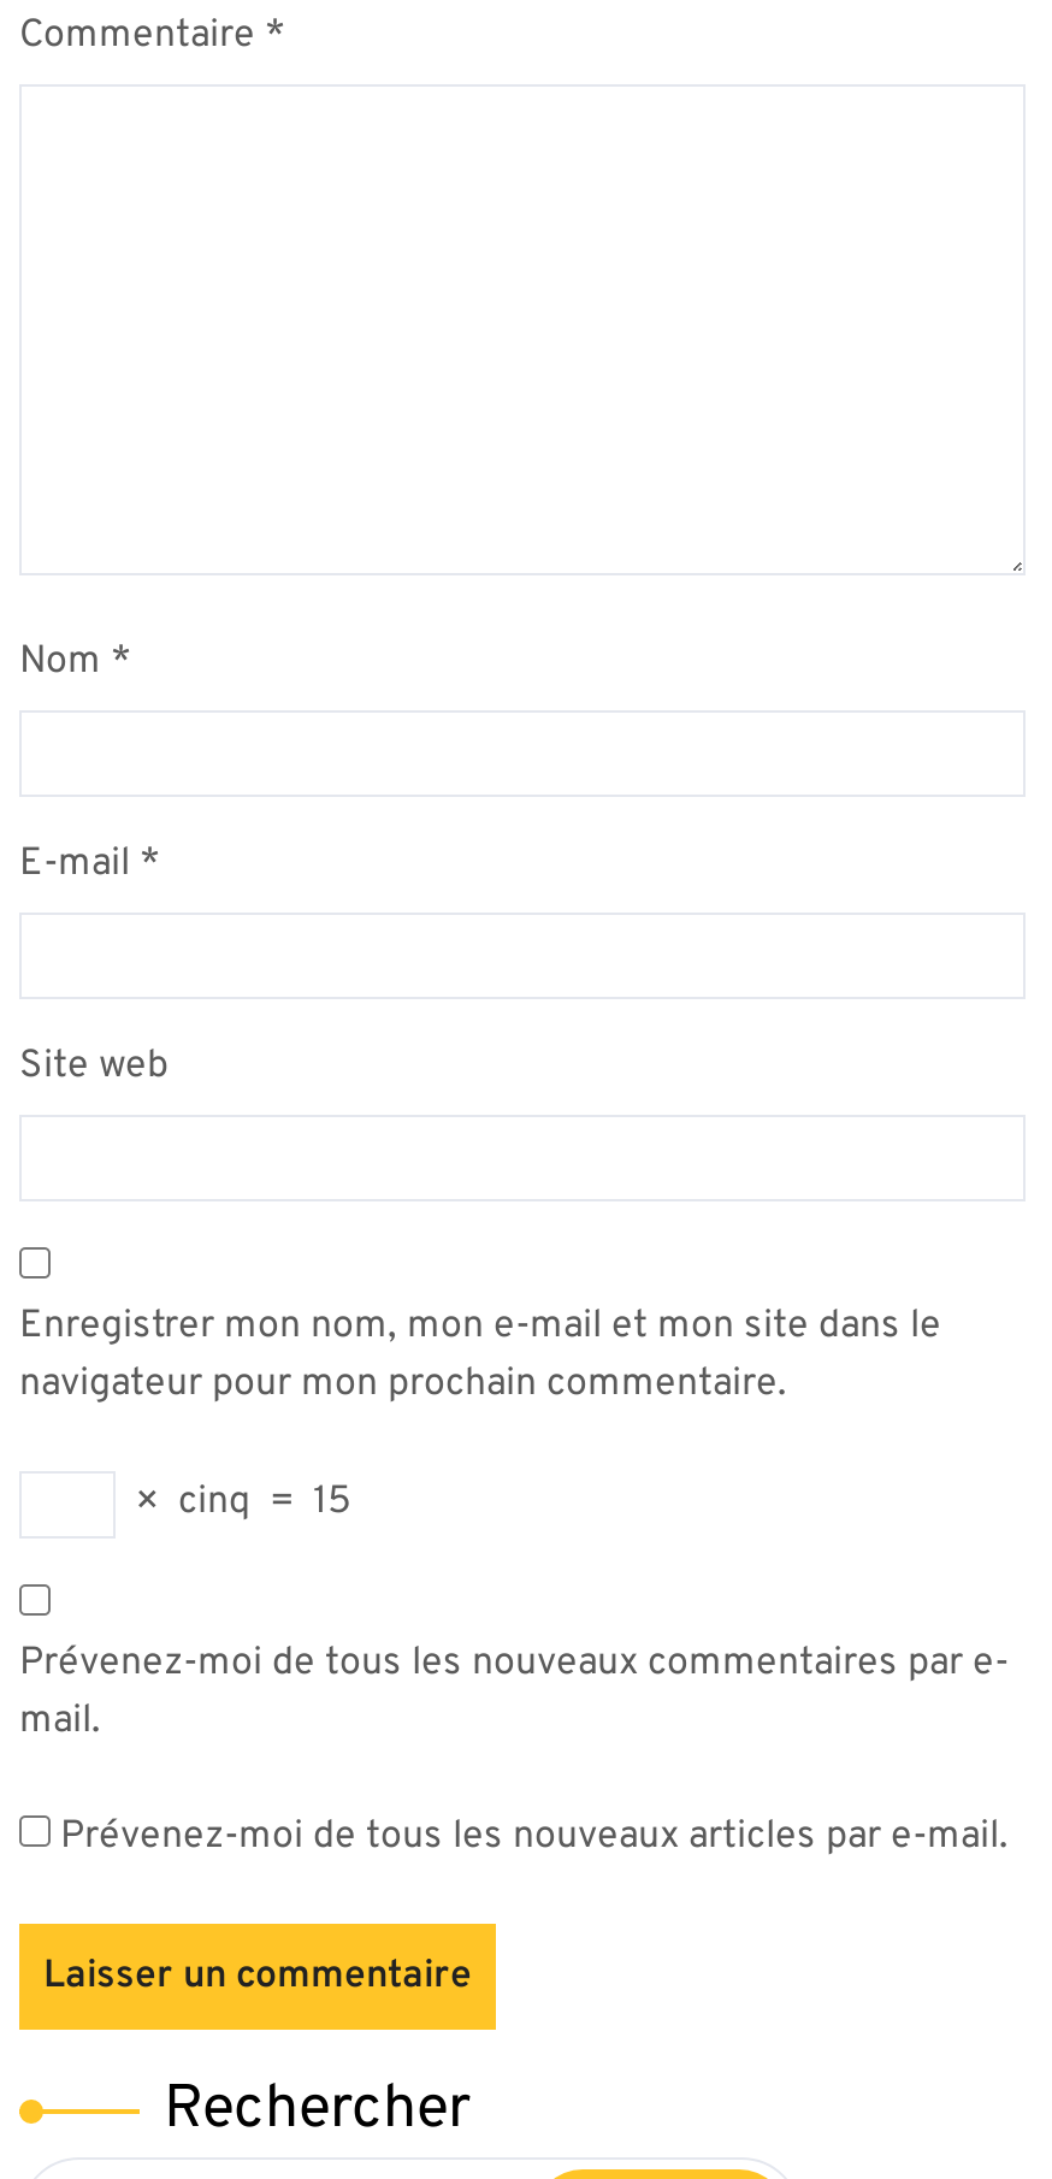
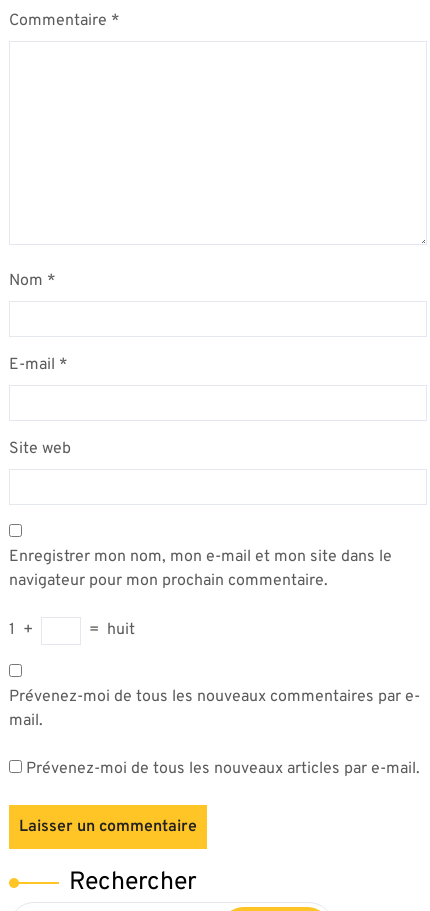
[125,1478,351,1526] × cinq = 15 -> [9,620,135,640] 1 + | = huit

